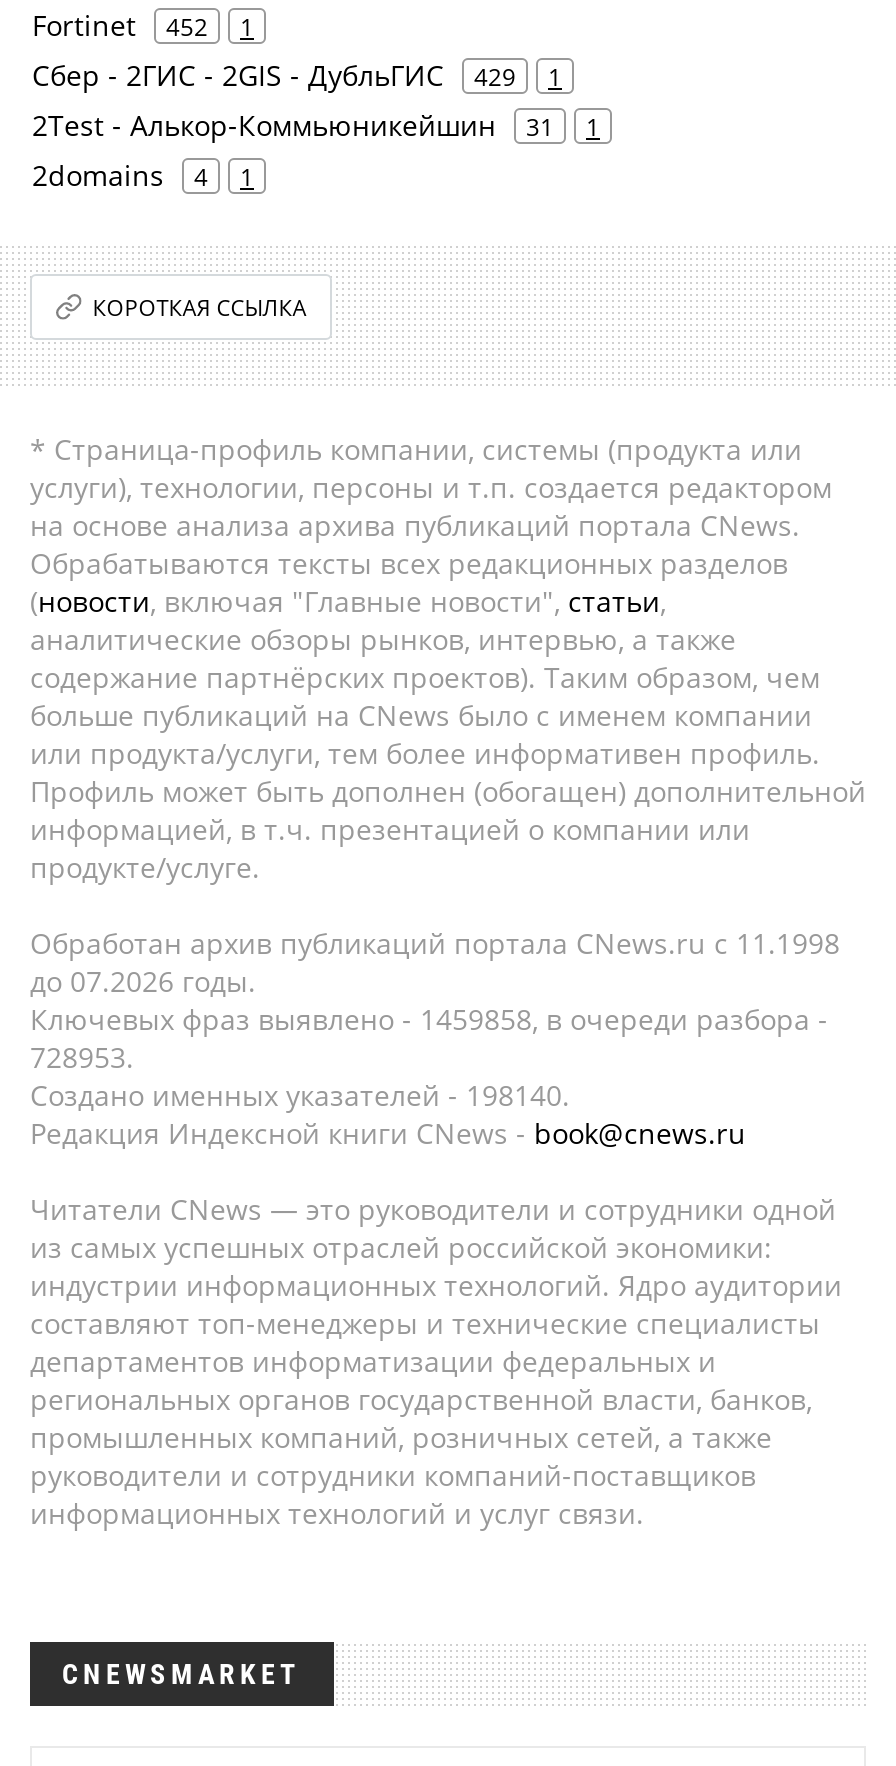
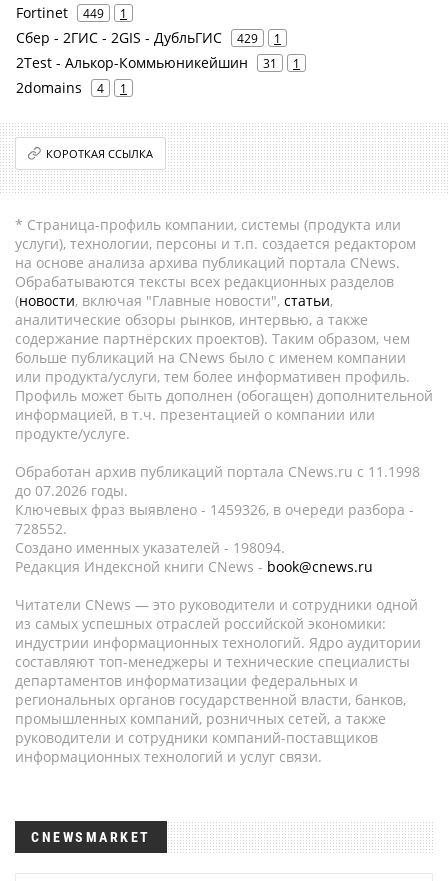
[32,6,254,44] Fortinet 452 1 -> [16,3,127,22] Fortinet 449 1
[30,1000,828,1038] Ключевых фраз выявлено - 1459858, в очереди разбора - -> [15,500,414,519] Ключевых фраз выявлено - 1459326, в очереди разбора -
[30,1038,134,1076] 728953. -> [15,519,67,538] 728552.
[30,1076,570,1114] Создано именных указателей - 198140. -> [15,538,285,557] Создано именных указателей - 198094.

